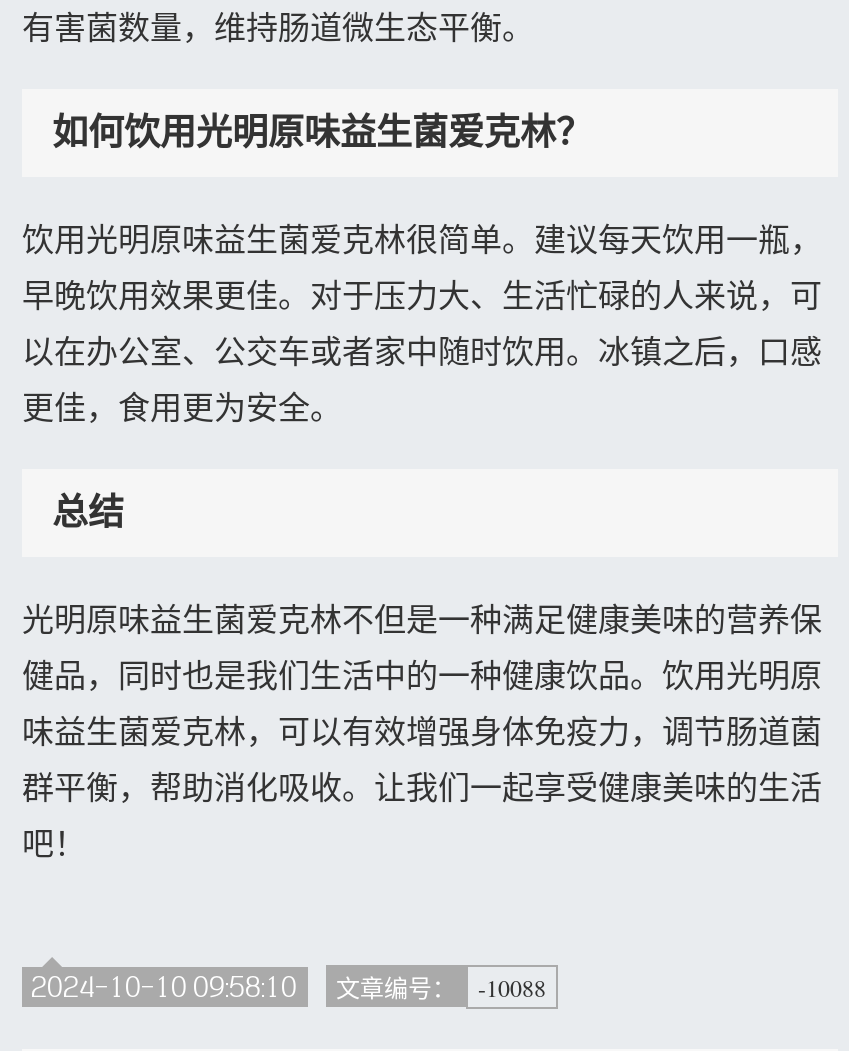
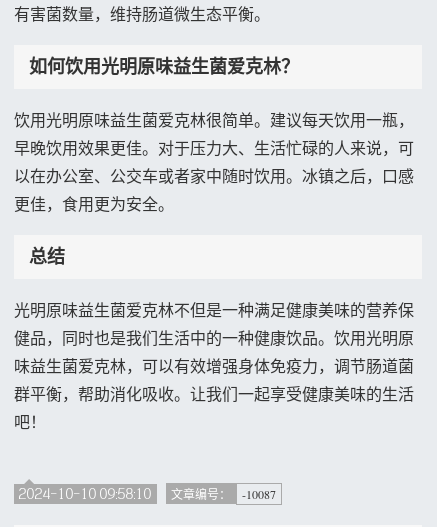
[32,969,546,1004] 2024-10-10 09:58:10 文章编号： -10088 -> [19,485,276,502] 2024-10-10 09:58:10 文章编号： -10087

